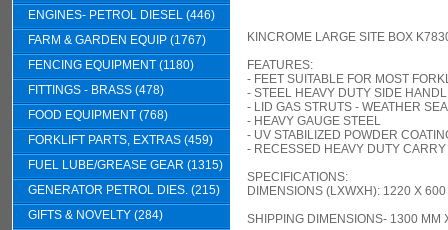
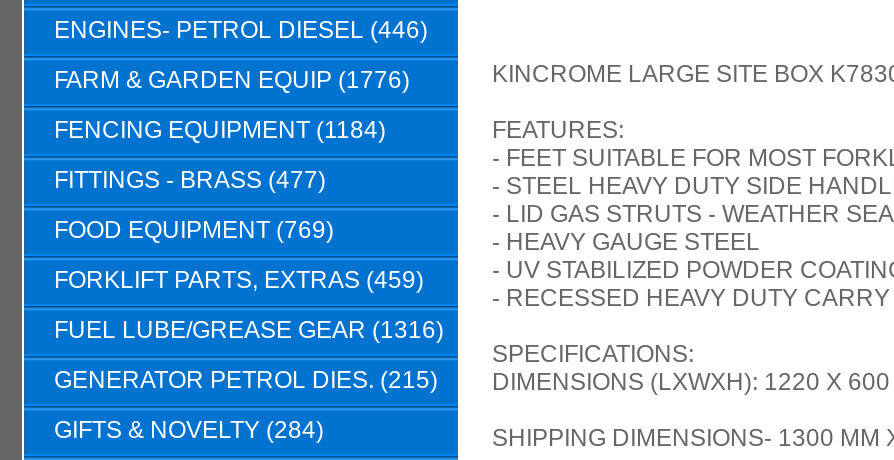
[28,33,206,47] FARM & GARDEN EQUIP (1767) -> [54,66,410,94] FARM & GARDEN EQUIP (1776)
[28,58,194,72] FENCING EQUIPMENT (1180) -> [54,116,386,144] FENCING EQUIPMENT (1184)
[28,83,164,97] FITTINGS - BRASS (478) -> [54,166,326,194] FITTINGS - BRASS (477)
[28,108,168,122] FOOD EQUIPMENT (768) -> [54,216,334,244] FOOD EQUIPMENT (769)
[28,158,223,172] FUEL LUBE/GREASE GEAR (1315) -> [54,316,444,344] FUEL LUBE/GREASE GEAR (1316)

